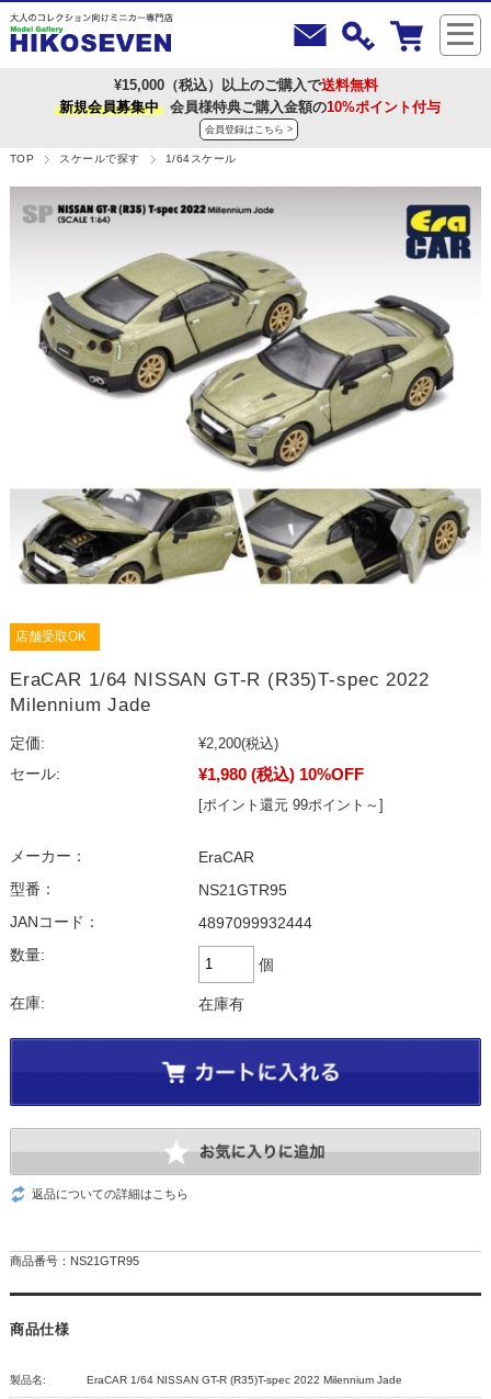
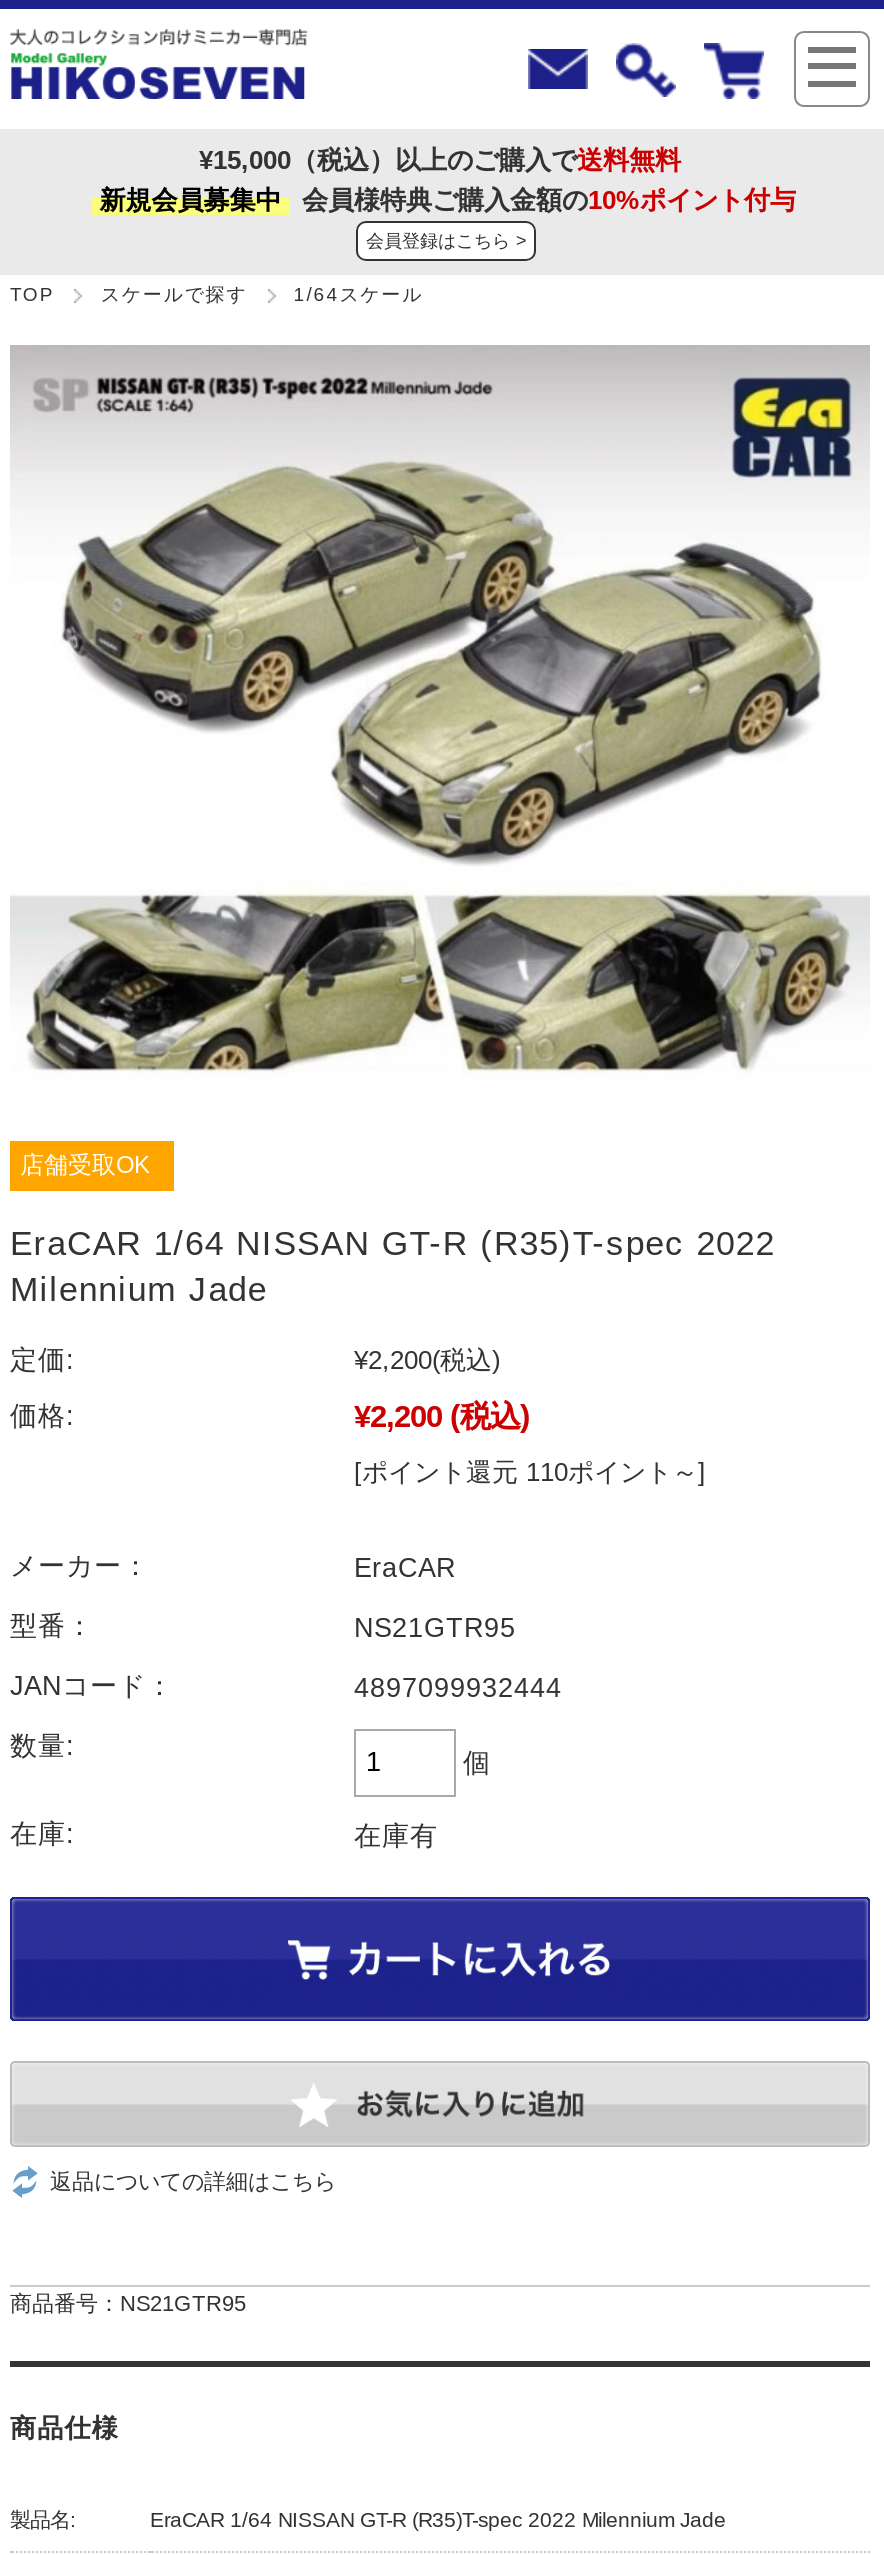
[10,765,364,783] セール: | ¥1,980 (税込) 10%OFF -> [10,1399,530,1433] 価格: | ¥2,200 (税込)
[198,796,384,813] [ポイント還元 99ポイント～] -> [354,1457,706,1487] [ポイント還元 110ポイント～]

